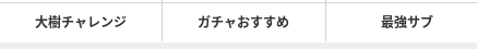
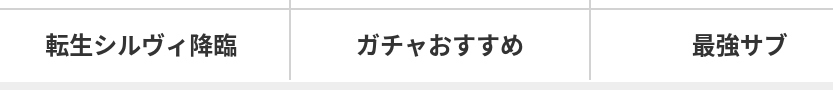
[35,13,127,32] 大樹チャレンジ -> [45,28,237,62] 転生シルヴィ降臨

